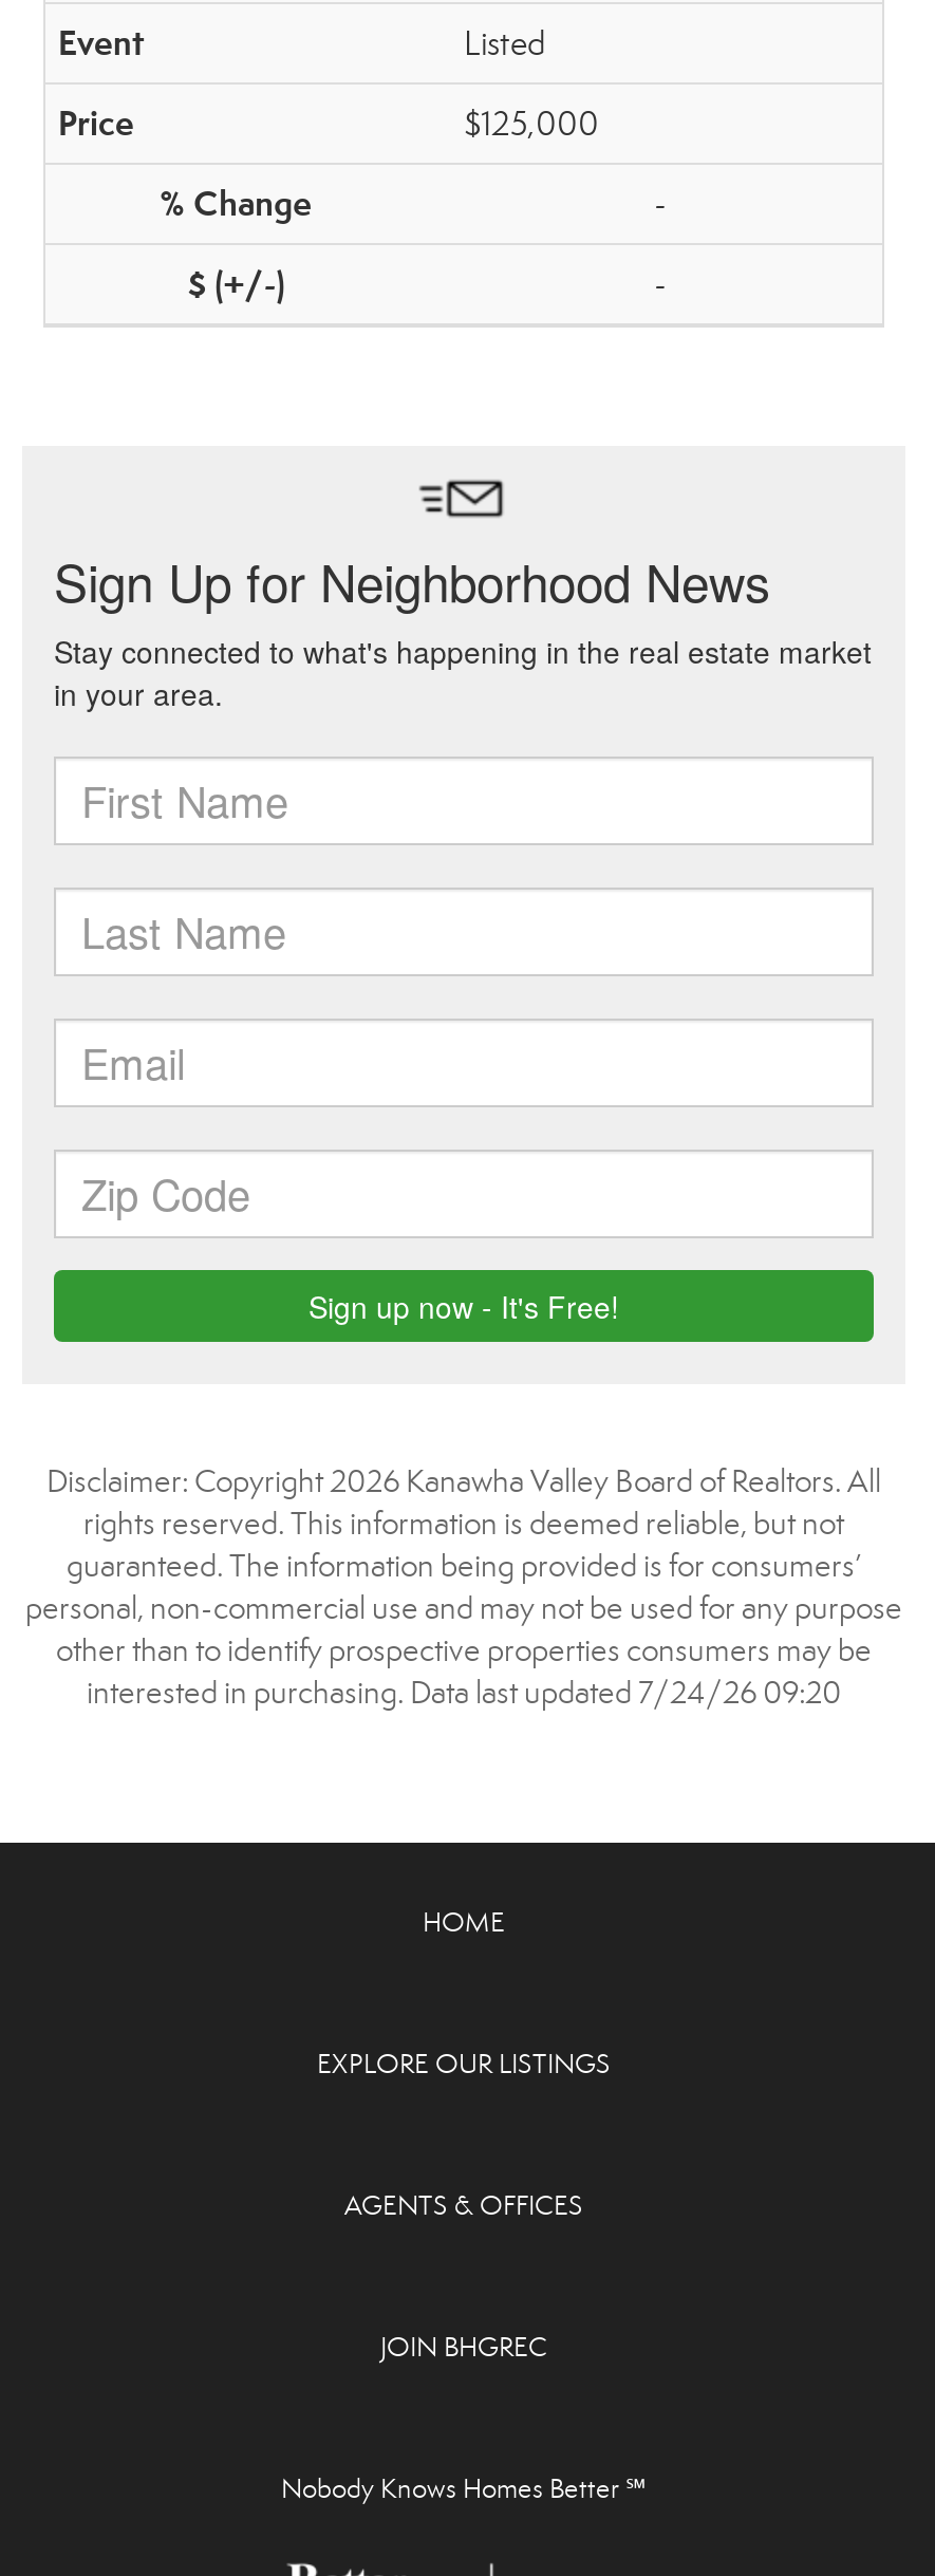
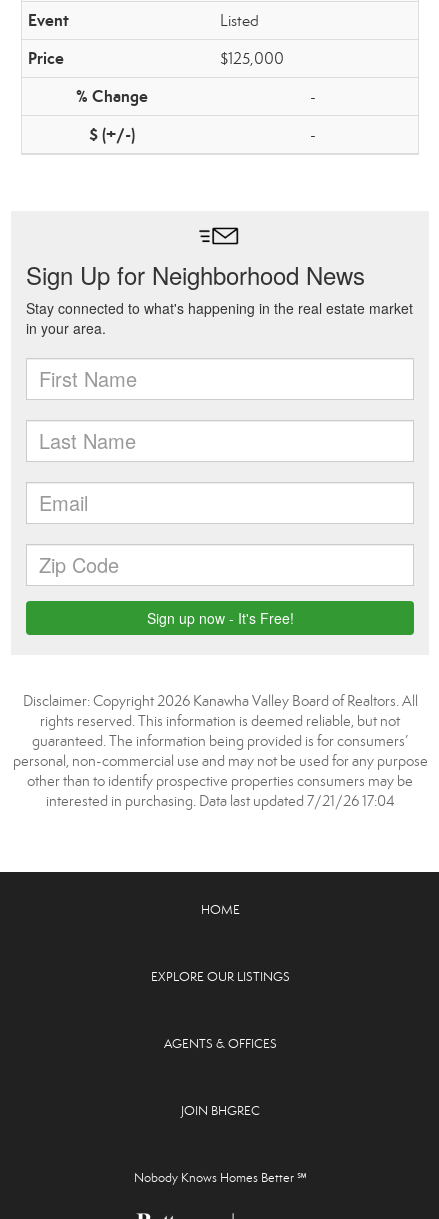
[87,1674,841,1712] interested in purchasing. Data last updated 7/24/26 09:20 -> [45,792,394,810] interested in purchasing. Data last updated 7/21/26 17:04

